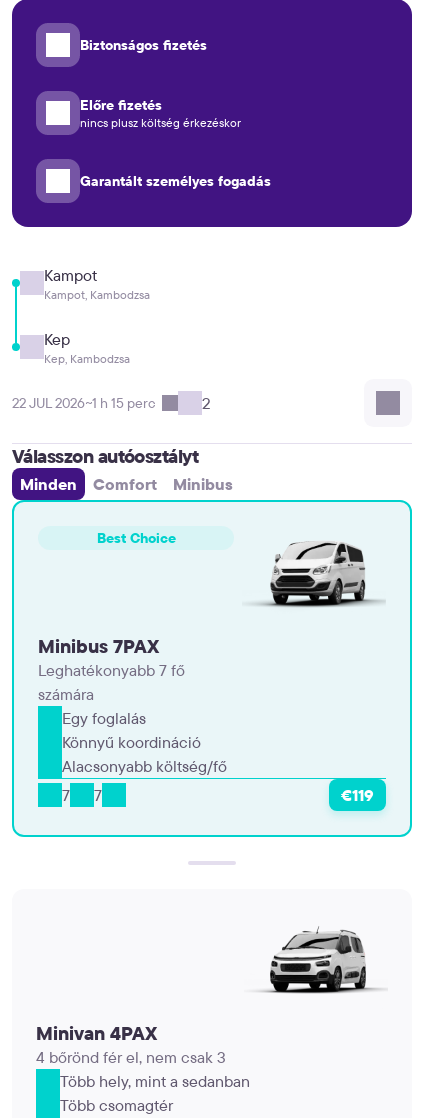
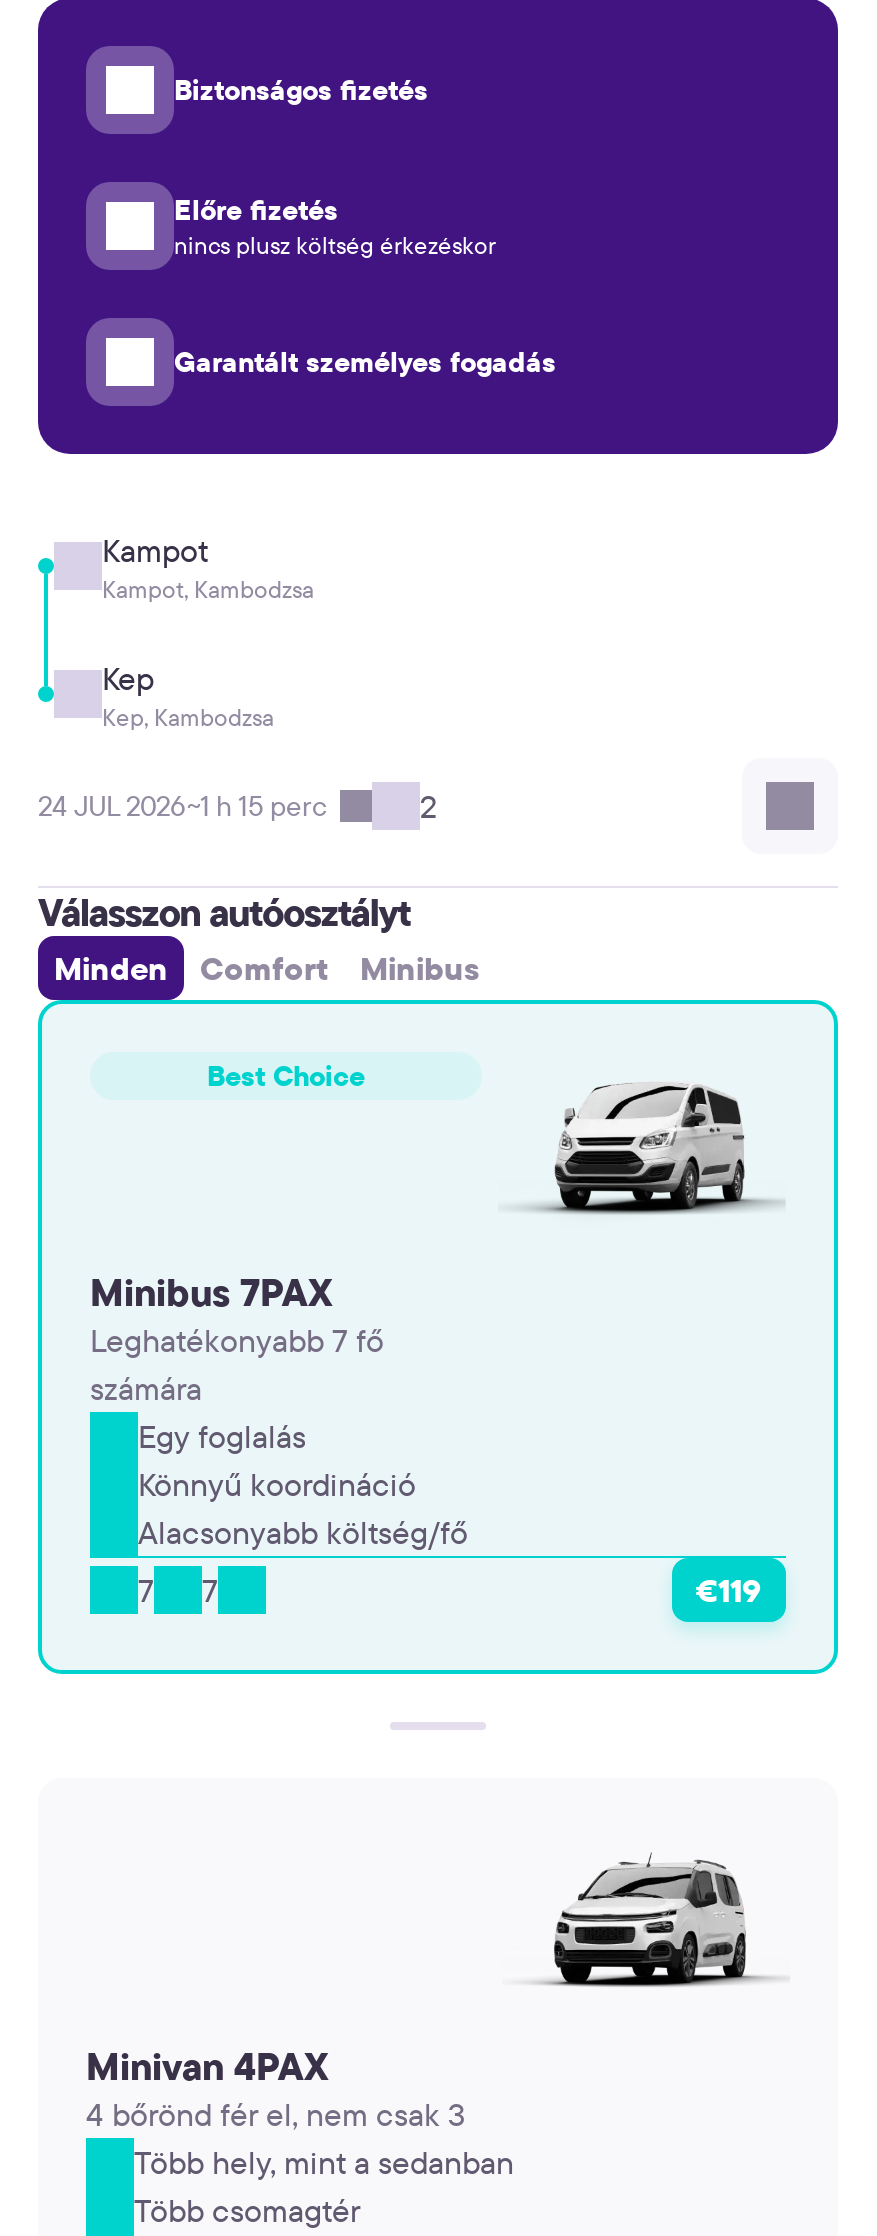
[12,394,162,412] 22 JUL 2026~1 h 15 perc -> [38,788,340,824] 24 JUL 2026~1 h 15 perc

